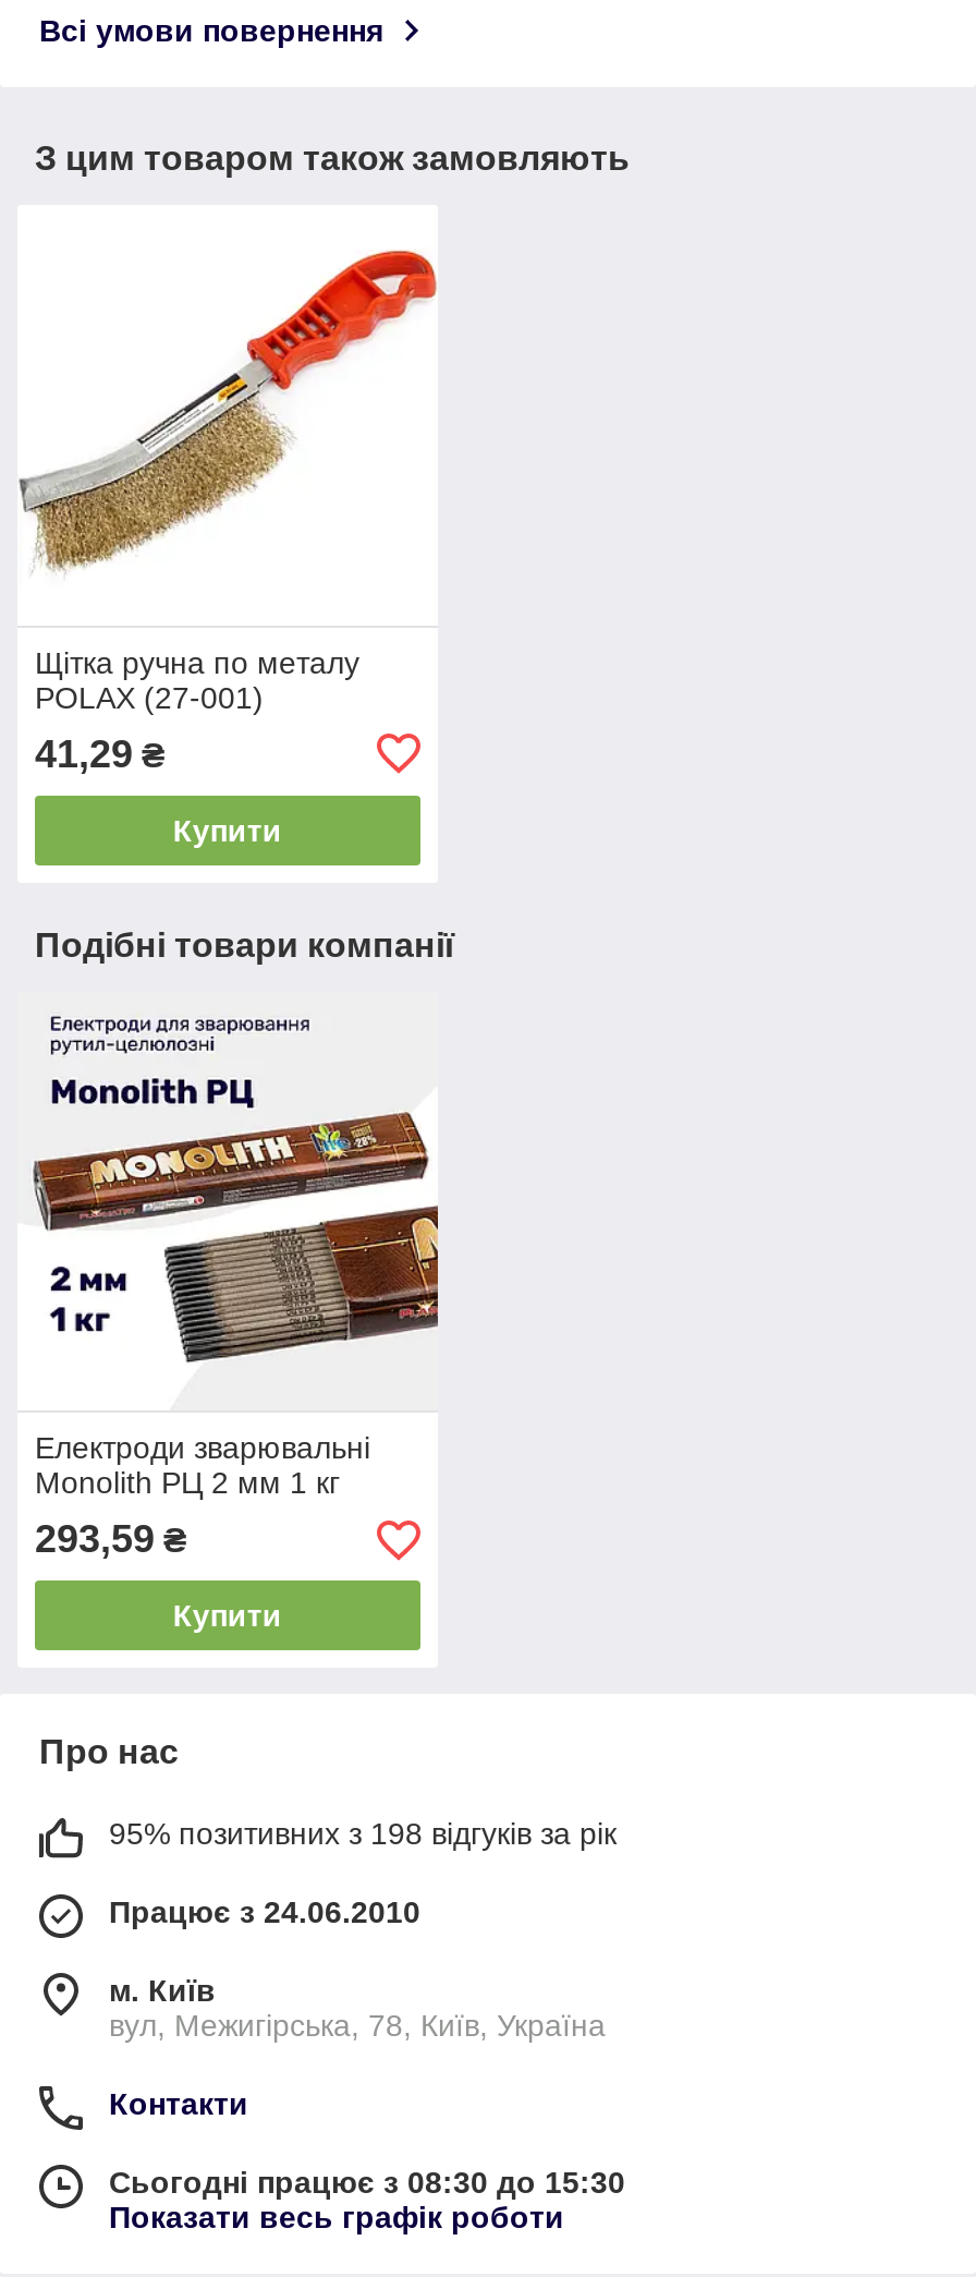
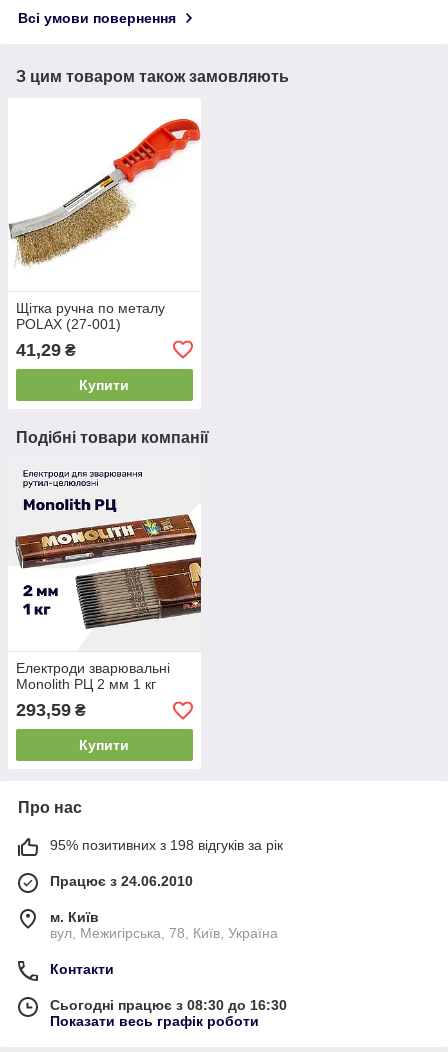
[109,2165,625,2200] Сьогодні працює з 08:30 до 15:30 -> [50,997,287,1013] Сьогодні працює з 08:30 до 16:30

